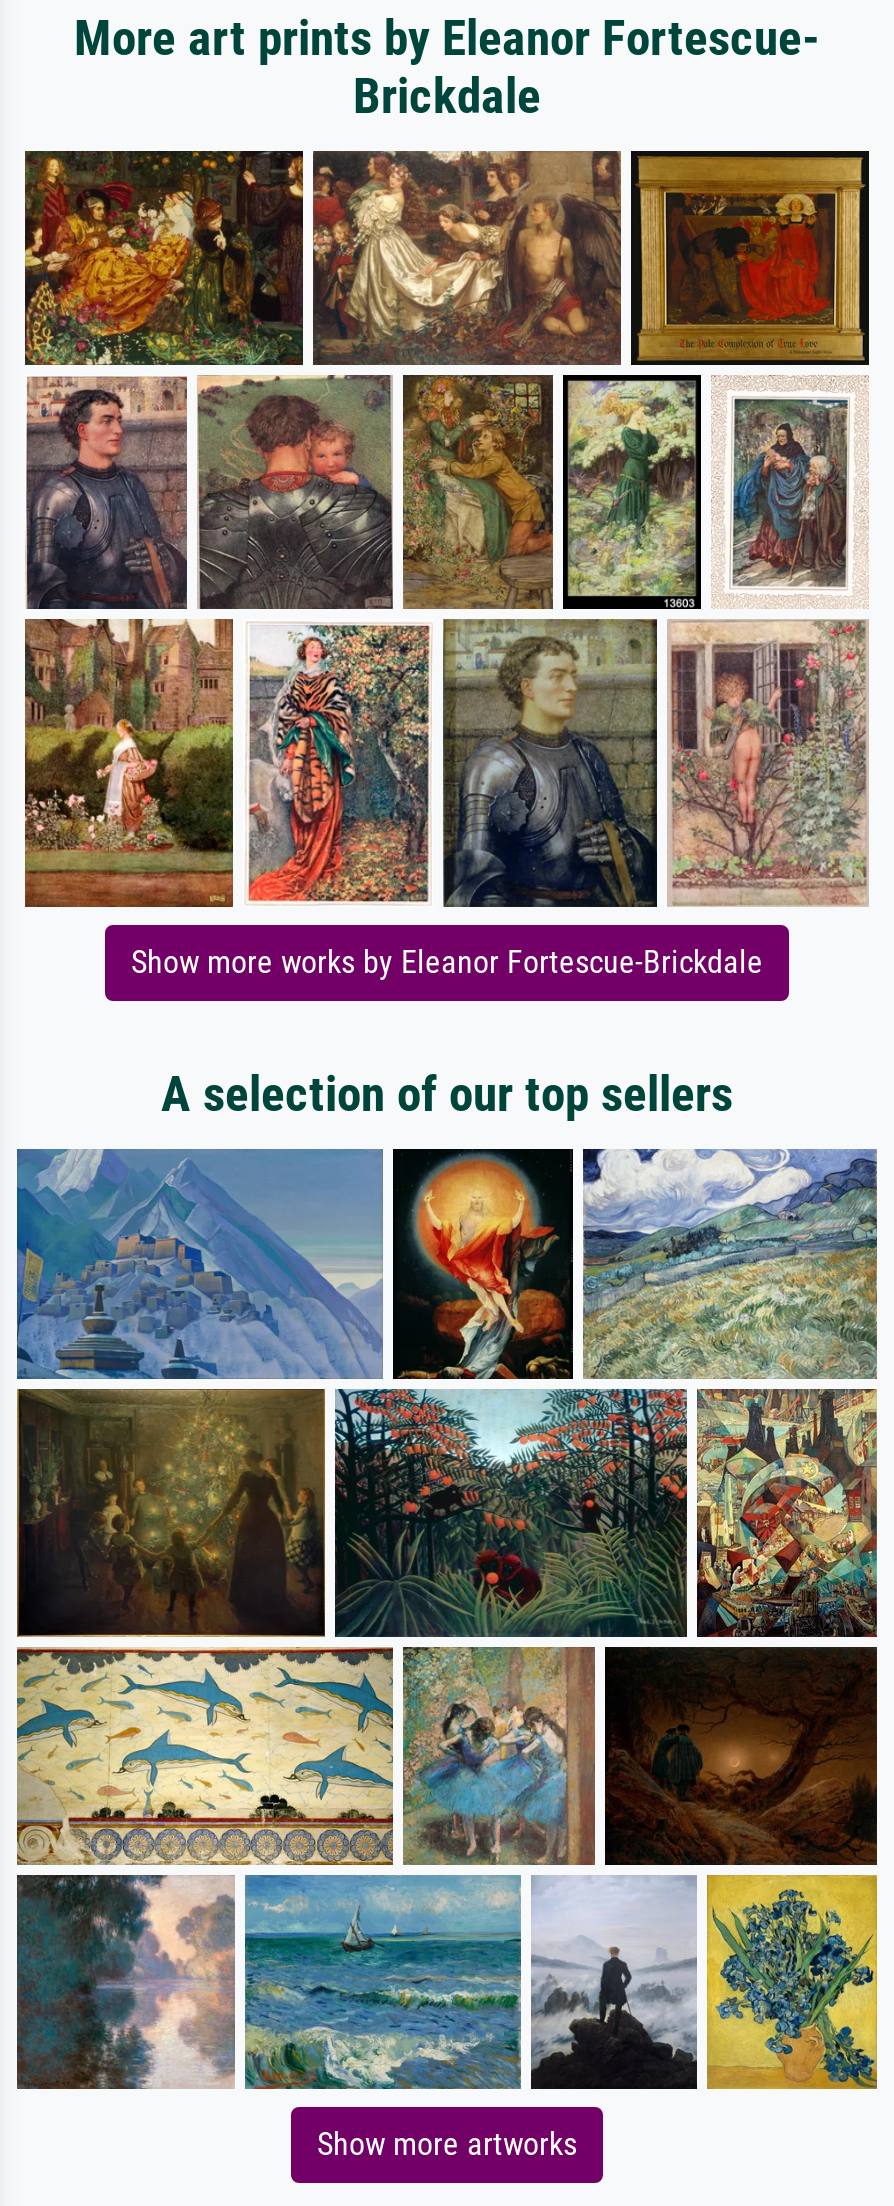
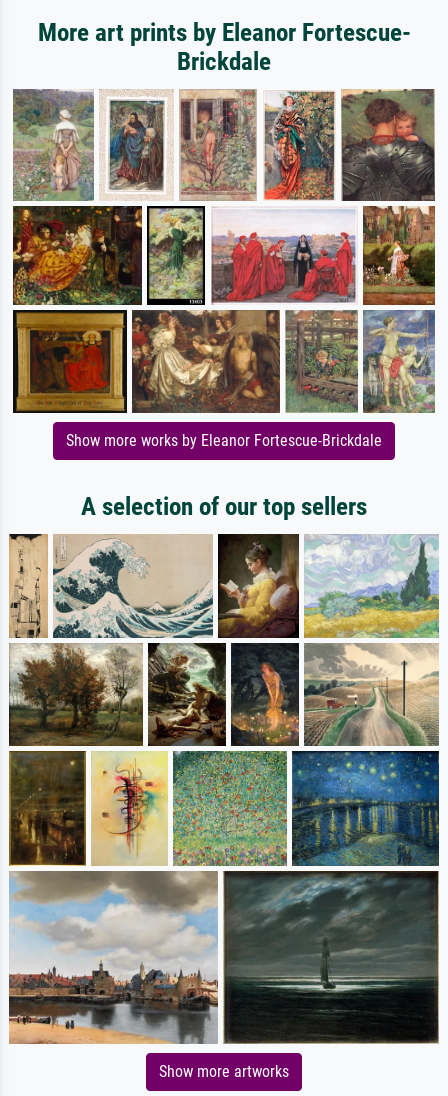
[23,149,869,909] [image] -> [12,89,436,414] [image]
moved [131,943,763,1123] -> [66,431,382,521]: Show more works by Eleanor Fortescue-Brickdale | A selection of our top sellers
[15,1147,879,2091] [image] -> [8,533,439,1045] [image]

